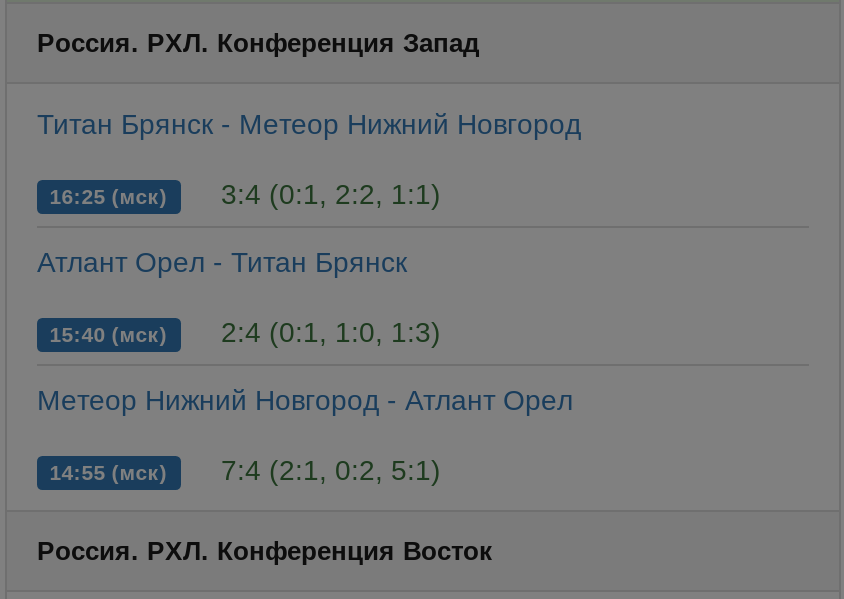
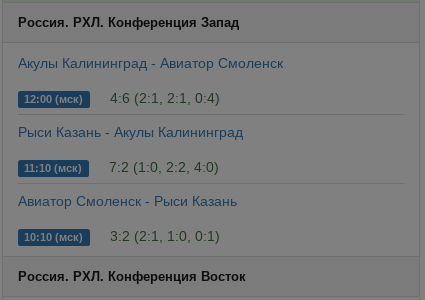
[37,108,581,140] Титан Брянск - Метеор Нижний Новгород -> [18,55,283,71] Акулы Калининград - Авиатор Смоленск
[50,178,449,210] 16:25 (мск) | 3:4 (0:1, 2:2, 1:1) -> [24,90,224,106] 12:00 (мск) | 4:6 (2:1, 2:1, 0:4)
[37,246,407,278] Атлант Орел - Титан Брянск -> [18,124,243,140] Рыси Казань - Акулы Калининград
[50,316,449,348] 15:40 (мск) | 2:4 (0:1, 1:0, 1:3) -> [24,159,223,175] 11:10 (мск) | 7:2 (1:0, 2:2, 4:0)
[37,384,573,416] Метеор Нижний Новгород - Атлант Орел -> [18,193,237,209] Авиатор Смоленск - Рыси Казань
[50,454,449,486] 14:55 (мск) | 7:4 (2:1, 0:2, 5:1) -> [24,228,224,244] 10:10 (мск) | 3:2 (2:1, 1:0, 0:1)

